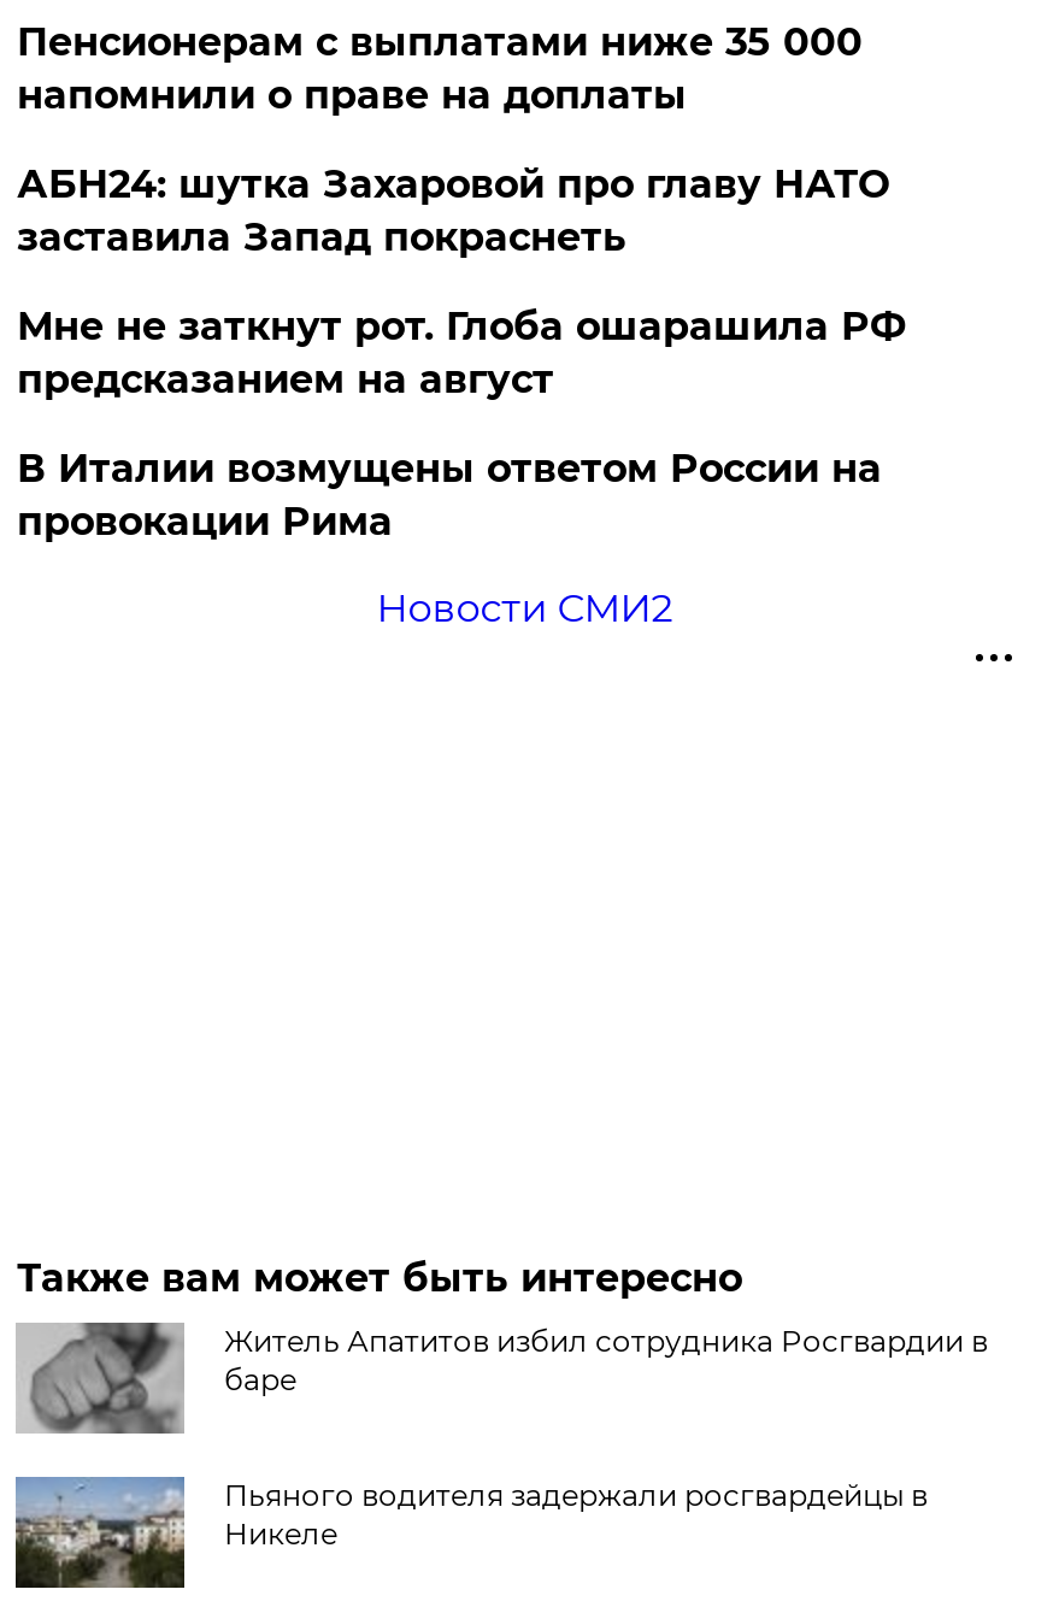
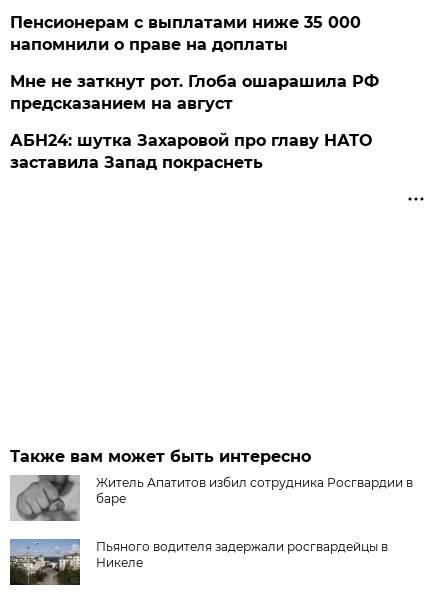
moved [17,161,889,260] -> [10,131,372,172]: АБН24: шутка Захаровой про главу НАТО | заставила Запад покраснеть
[17,446,882,631] В Италии возмущены ответом России на | провокации Рима | Новости СМИ2 -> none

